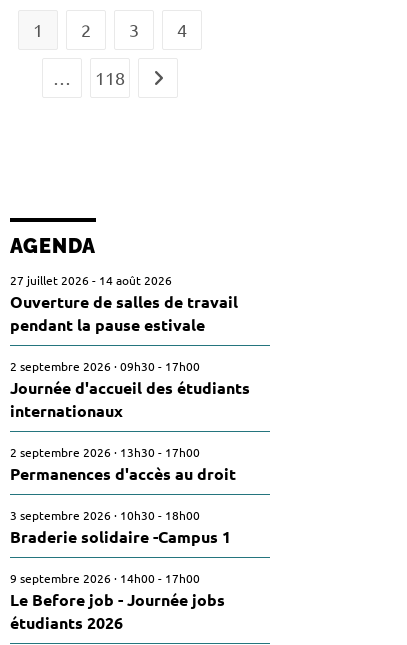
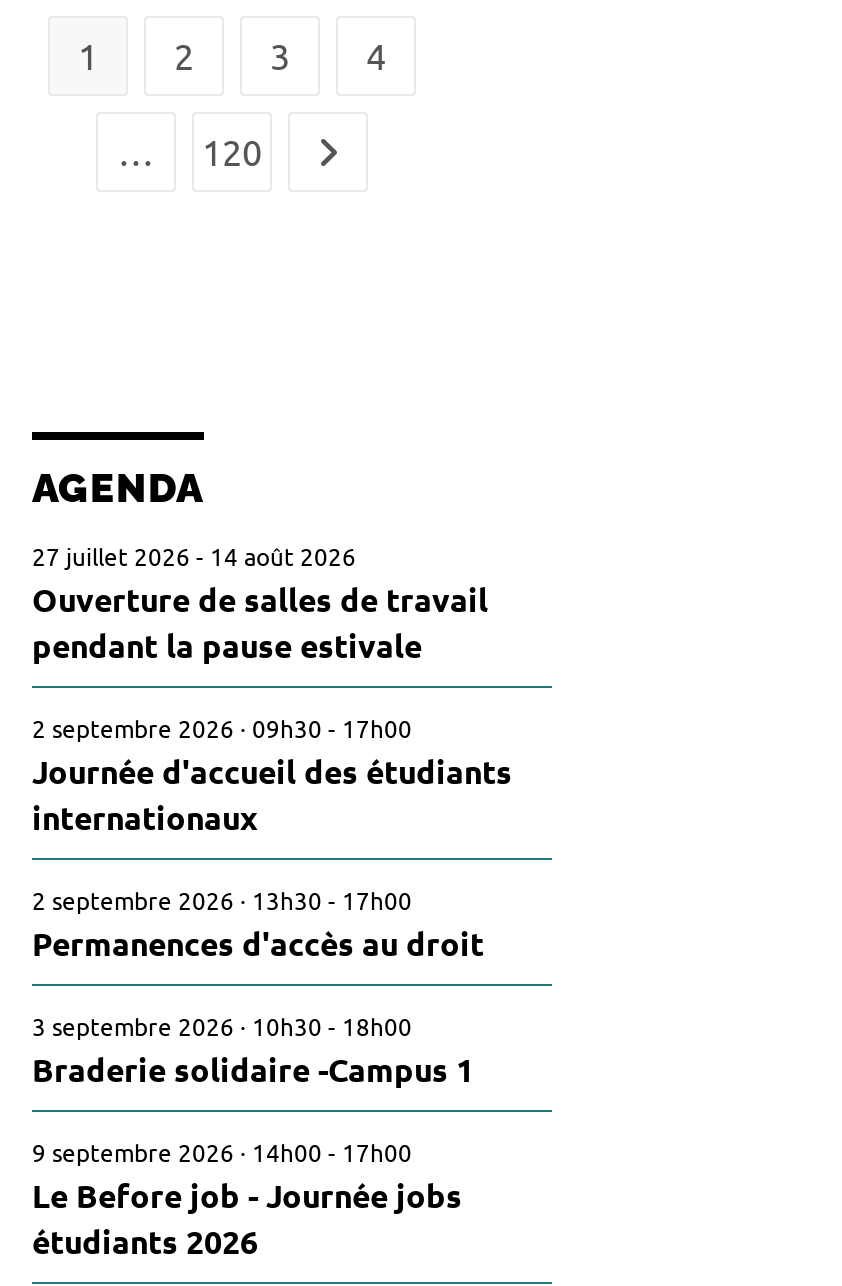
[95,67,125,88] 118 -> [202,131,262,173] 120

